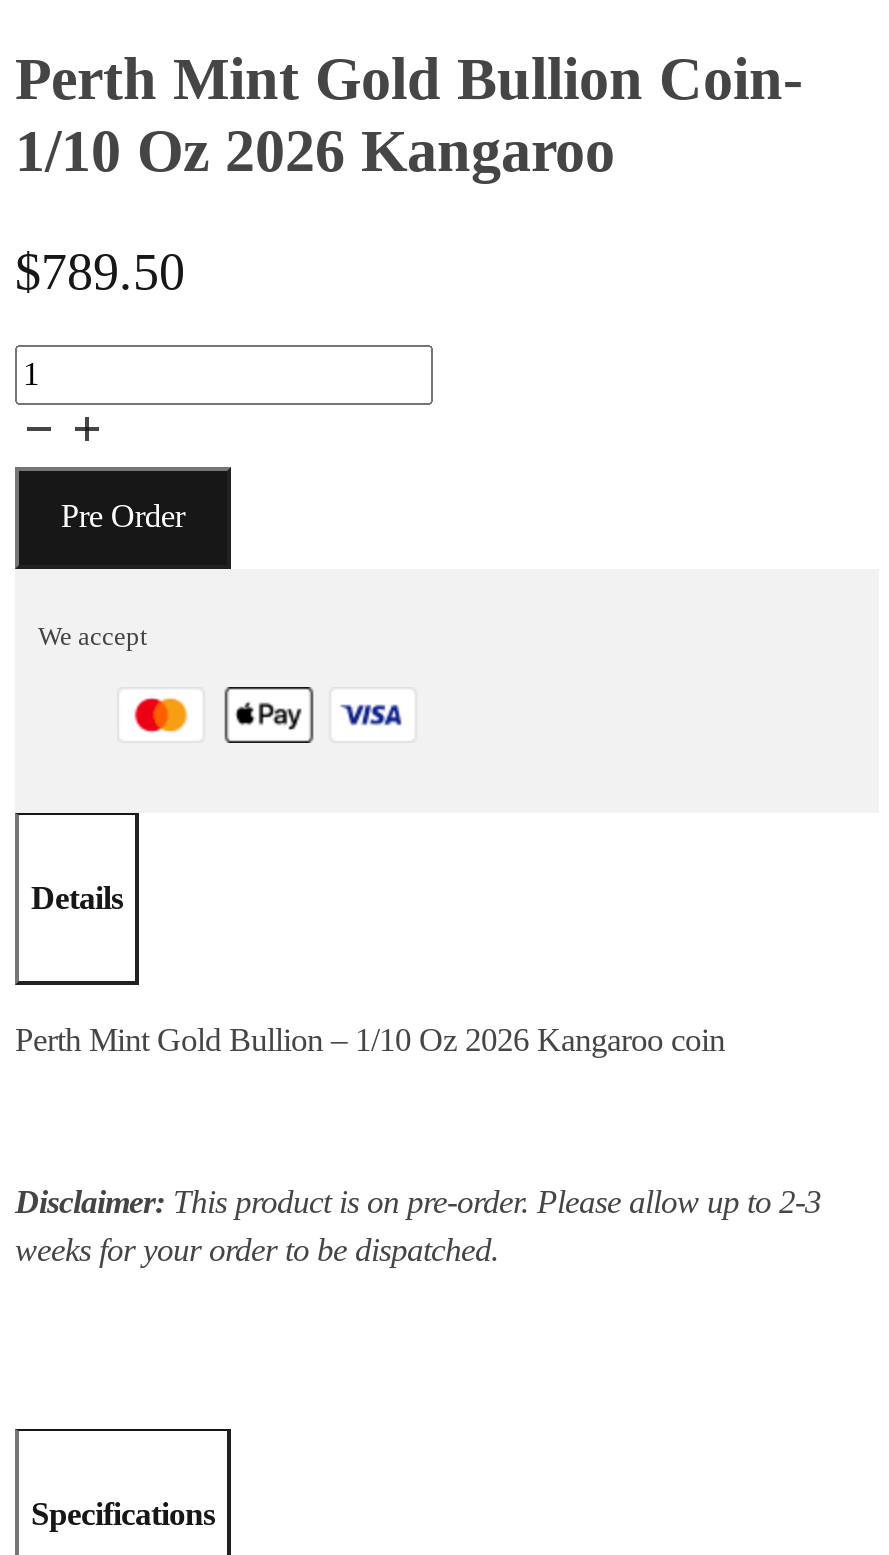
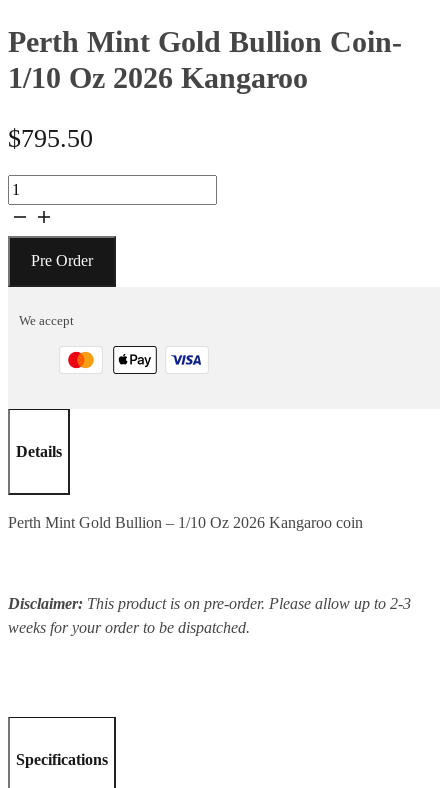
[15,244,185,302] $789.50 -> [8,124,93,153] $795.50

